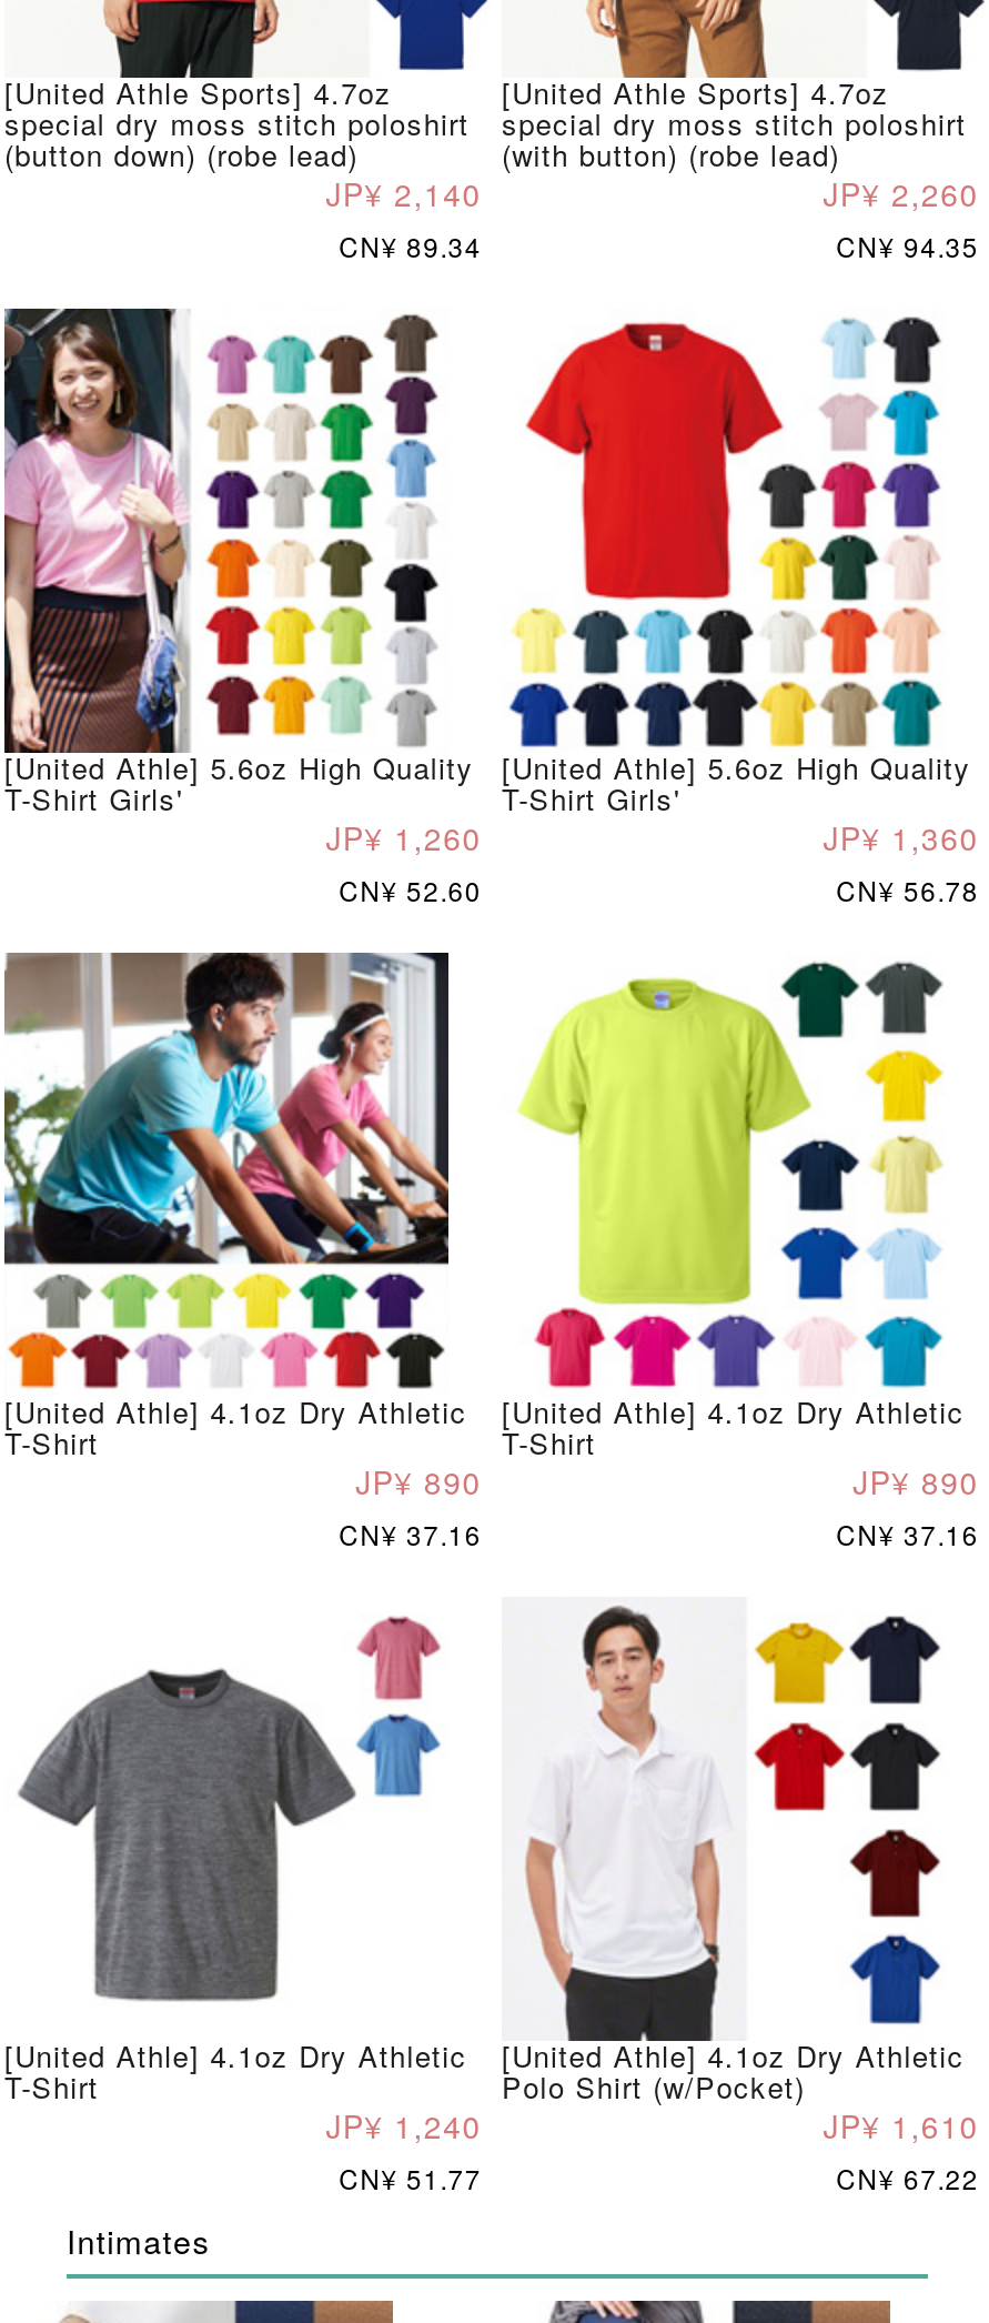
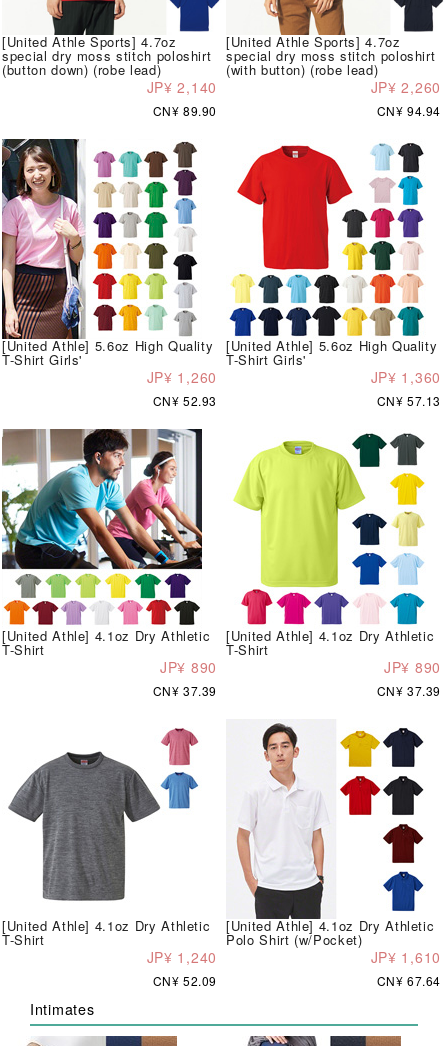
[339,227,482,265] CN¥ 89.34 -> [153,102,217,119] CN¥ 89.90
[836,227,979,265] CN¥ 94.35 -> [377,102,441,119] CN¥ 94.94
[339,871,482,909] CN¥ 52.60 -> [153,392,217,409] CN¥ 52.93
[836,871,979,909] CN¥ 56.78 -> [377,392,441,409] CN¥ 57.13
[339,1516,482,1553] CN¥ 37.16 -> [153,682,217,699] CN¥ 37.39
[836,1516,979,1553] CN¥ 37.16 -> [377,682,441,699] CN¥ 37.39
[339,2160,482,2197] CN¥ 51.77 -> [153,972,217,989] CN¥ 52.09
[836,2160,979,2197] CN¥ 67.22 -> [377,972,441,989] CN¥ 67.64

